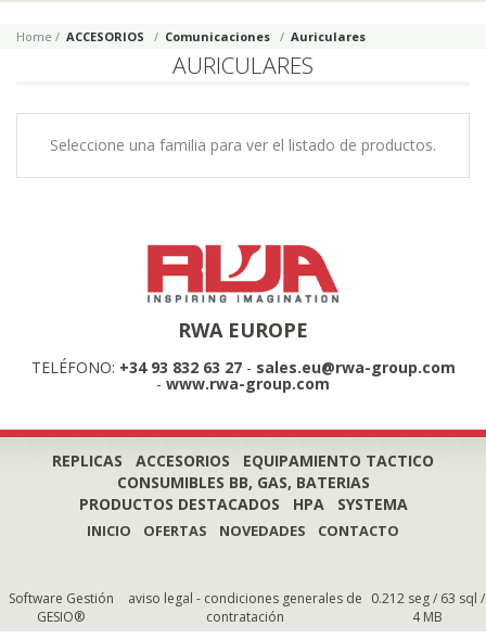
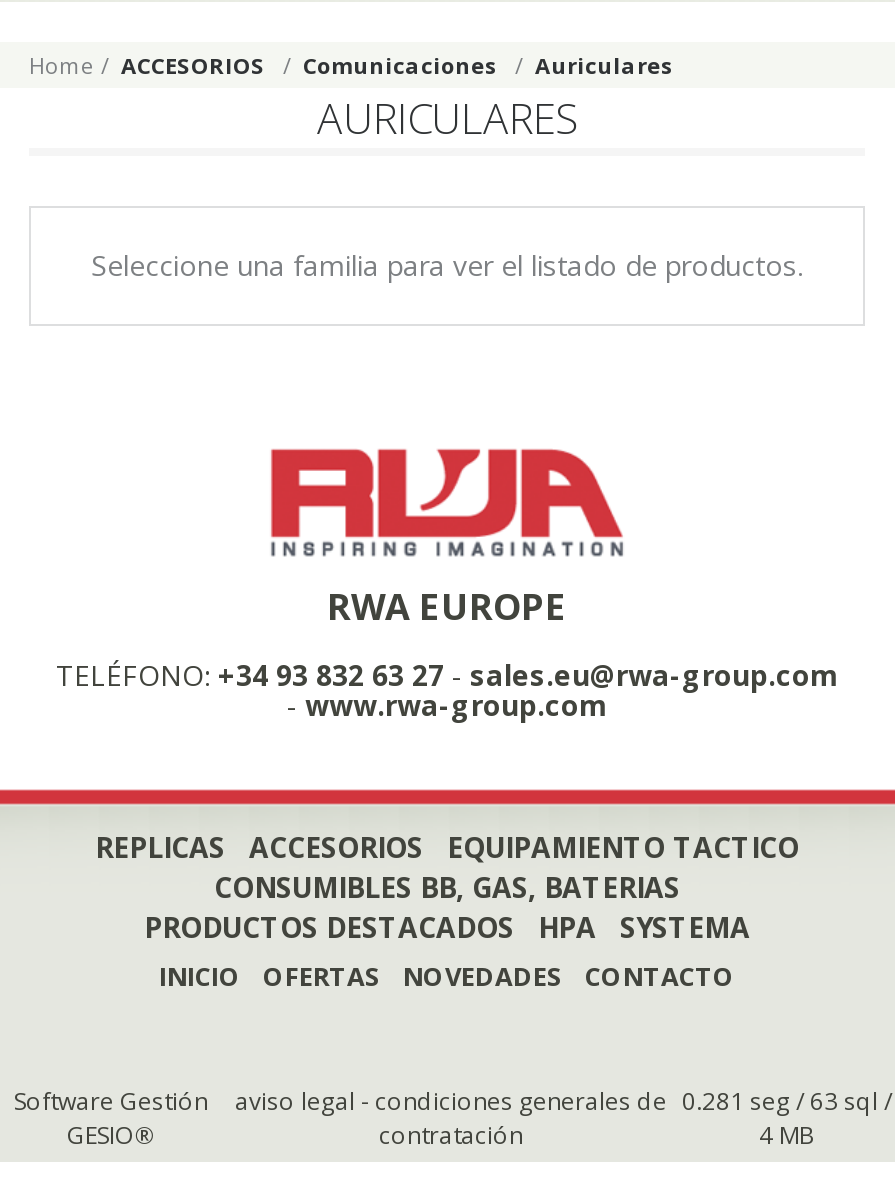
[8,589,484,607] Software Gestión aviso legal - condiciones generales de 0.212 seg / 63 sql / -> [14,1084,892,1118] Software Gestión aviso legal - condiciones generales de 0.281 seg / 63 sql /

